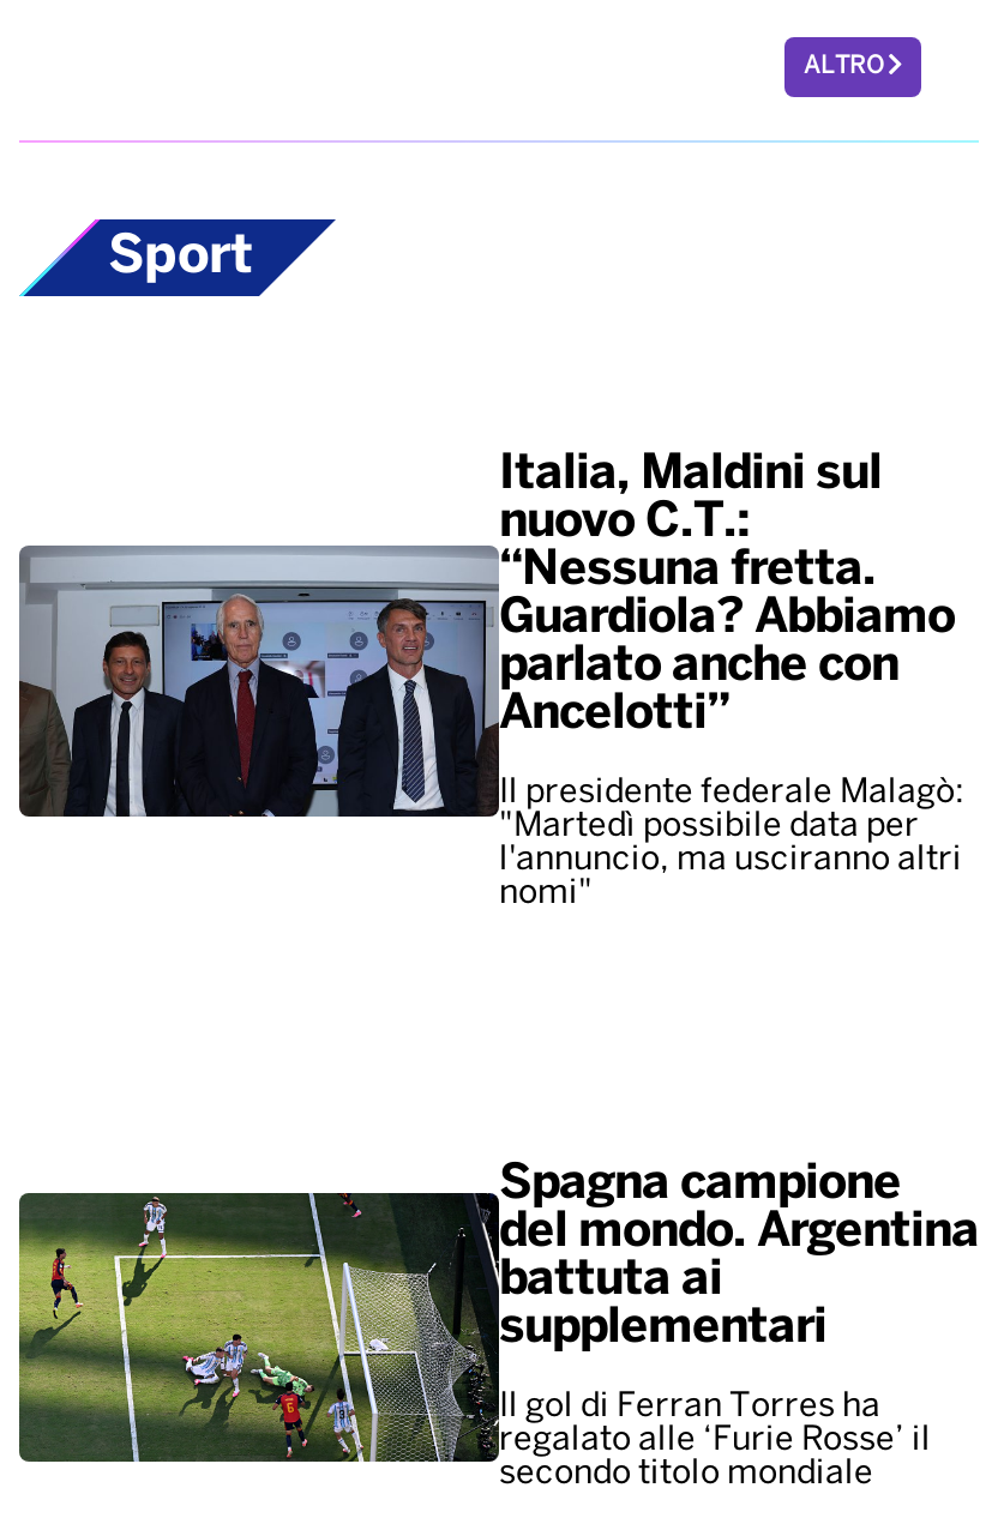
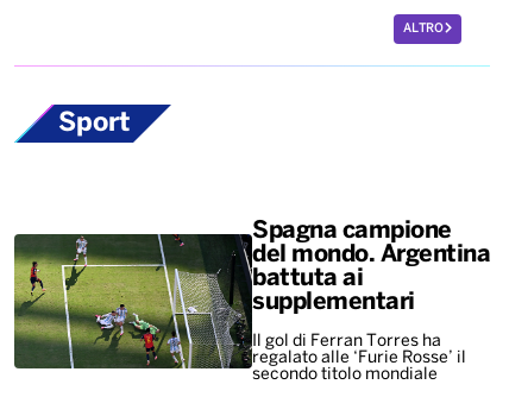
[17,451,964,909] [image] | Italia, Maldini sul | nuovo C.T.: | “Nessuna fretta. | Guardiola? Abbiamo | parlato anche con | Ancelotti” | Il presidente federale Malagò: | "Martedì possibile data per | l'annuncio, ma usciranno altri | nomi" -> none

